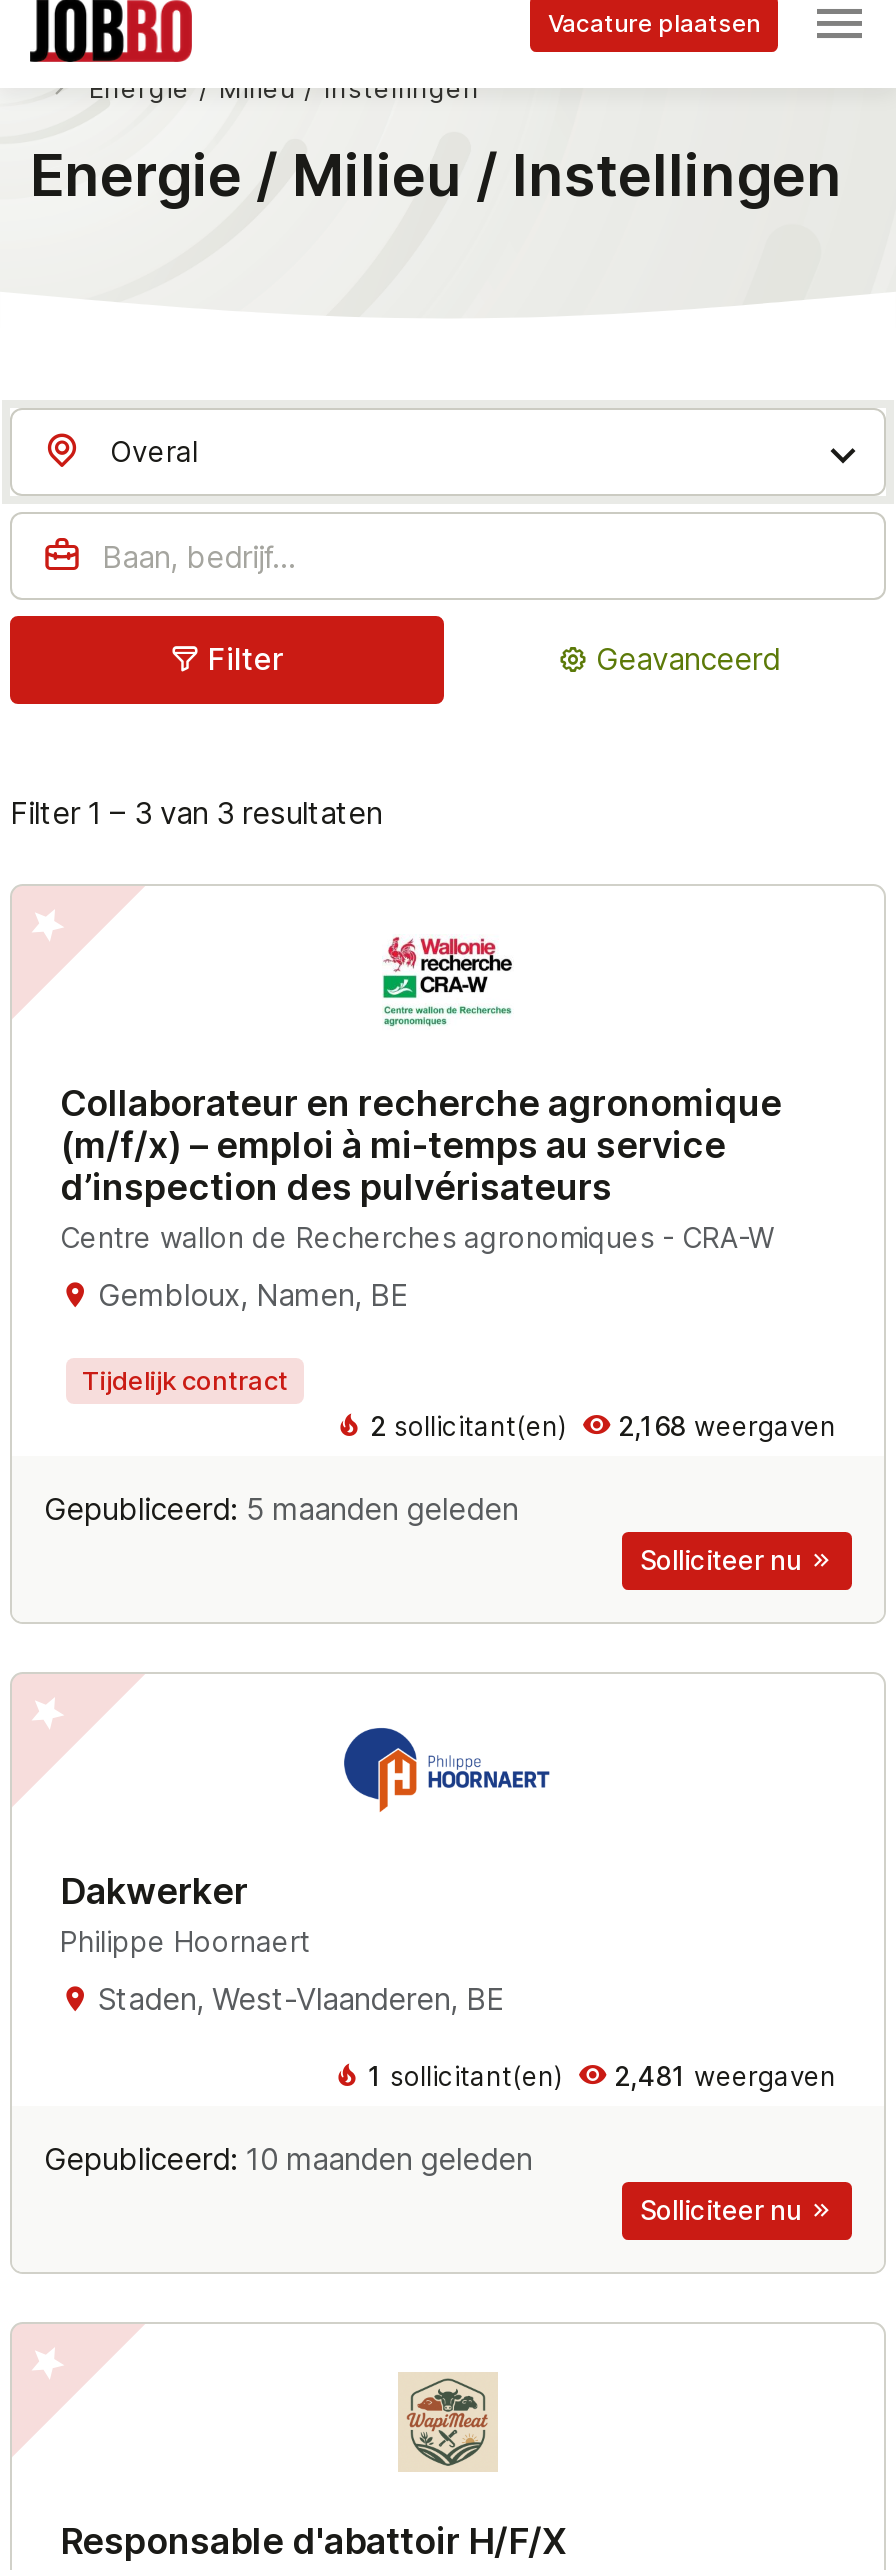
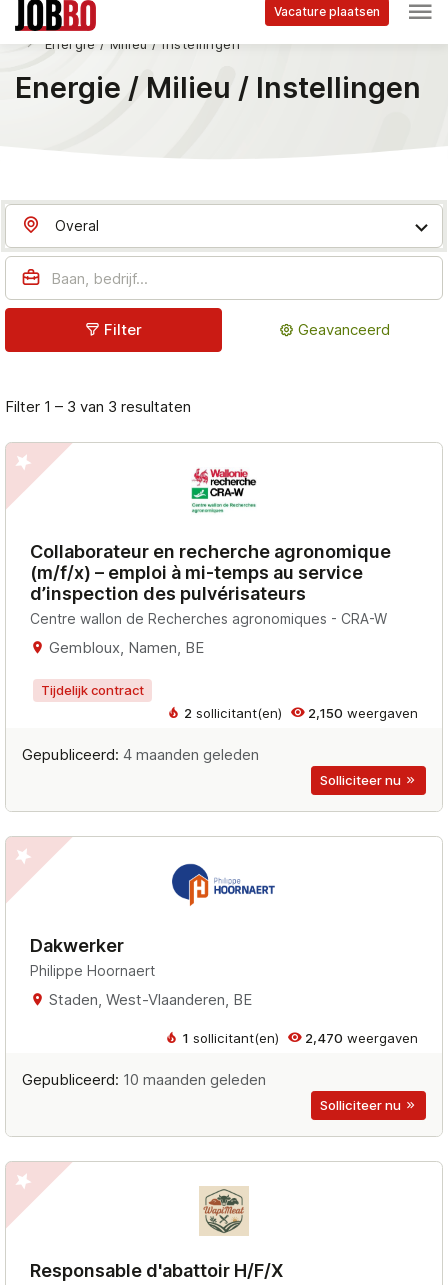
[364,1410,836,1442] 2 sollicitant(en) 2,168 weergaven -> [181,705,418,721] 2 sollicitant(en) 2,150 weergaven
[44,1490,518,1528] Gepubliceerd: 5 maanden geleden -> [22,745,259,764] Gepubliceerd: 4 maanden geleden
[362,2060,836,2092] 1 sollicitant(en) 2,481 weergaven -> [179,1030,418,1046] 1 sollicitant(en) 2,470 weergaven

